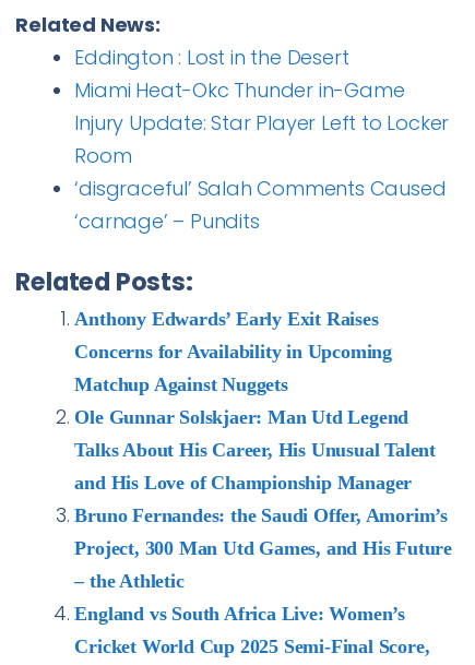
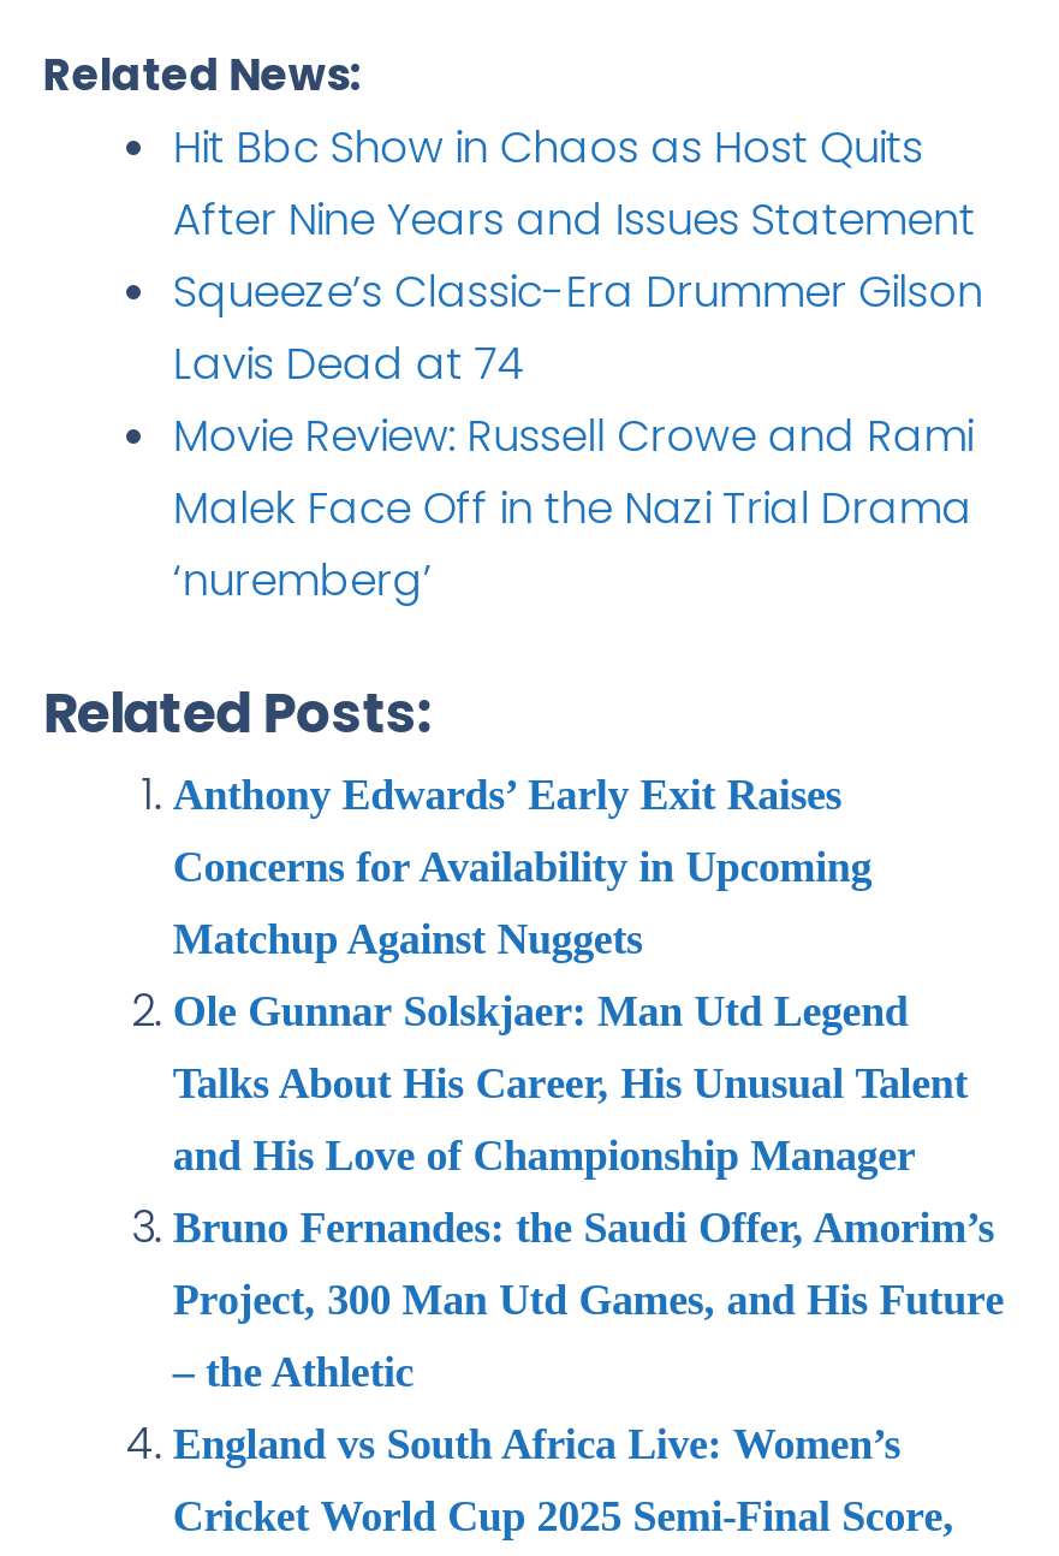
[75,43,449,234] Eddington : Lost in the Desert | Miami Heat-Okc Thunder in-Game | Injury Update: Star Player Left to Locker | Room | ‘disgraceful’ Salah Comments Caused | ‘carnage’ – Pundits -> [173,115,983,608] Hit Bbc Show in Chaos as Host Quits | After Nine Years and Issues Statement | Squeeze’s Classic-Era Drummer Gilson | Lavis Dead at 74 | Movie Review: Russell Crowe and Rami | Malek Face Off in the Nazi Trial Drama | ‘nuremberg’

